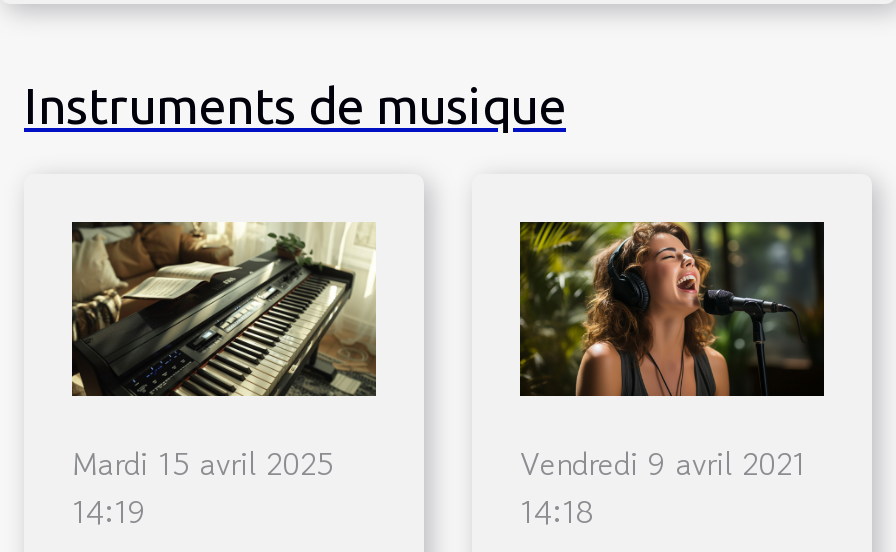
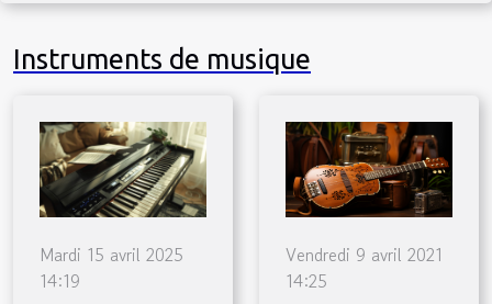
[518,220,822,398] [image] -> [286,121,450,218] [image]
[520,488,594,536] 14:18 -> [286,268,327,294] 14:25

